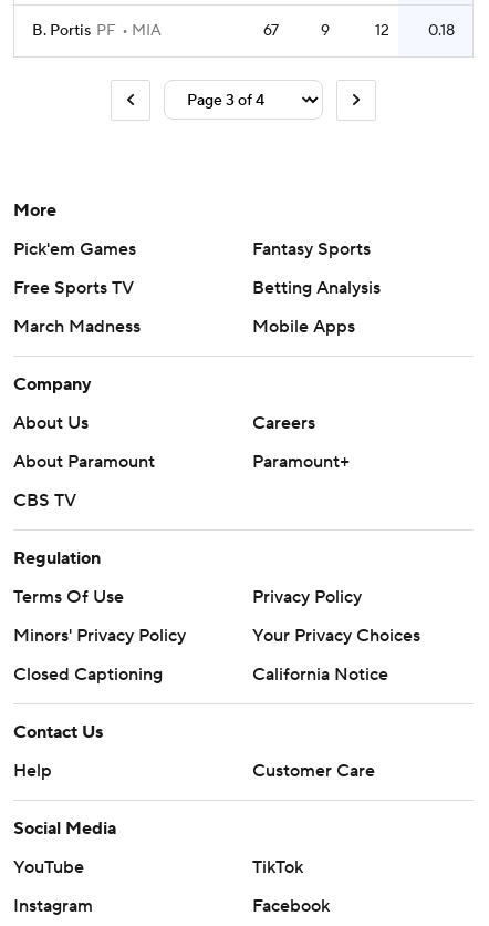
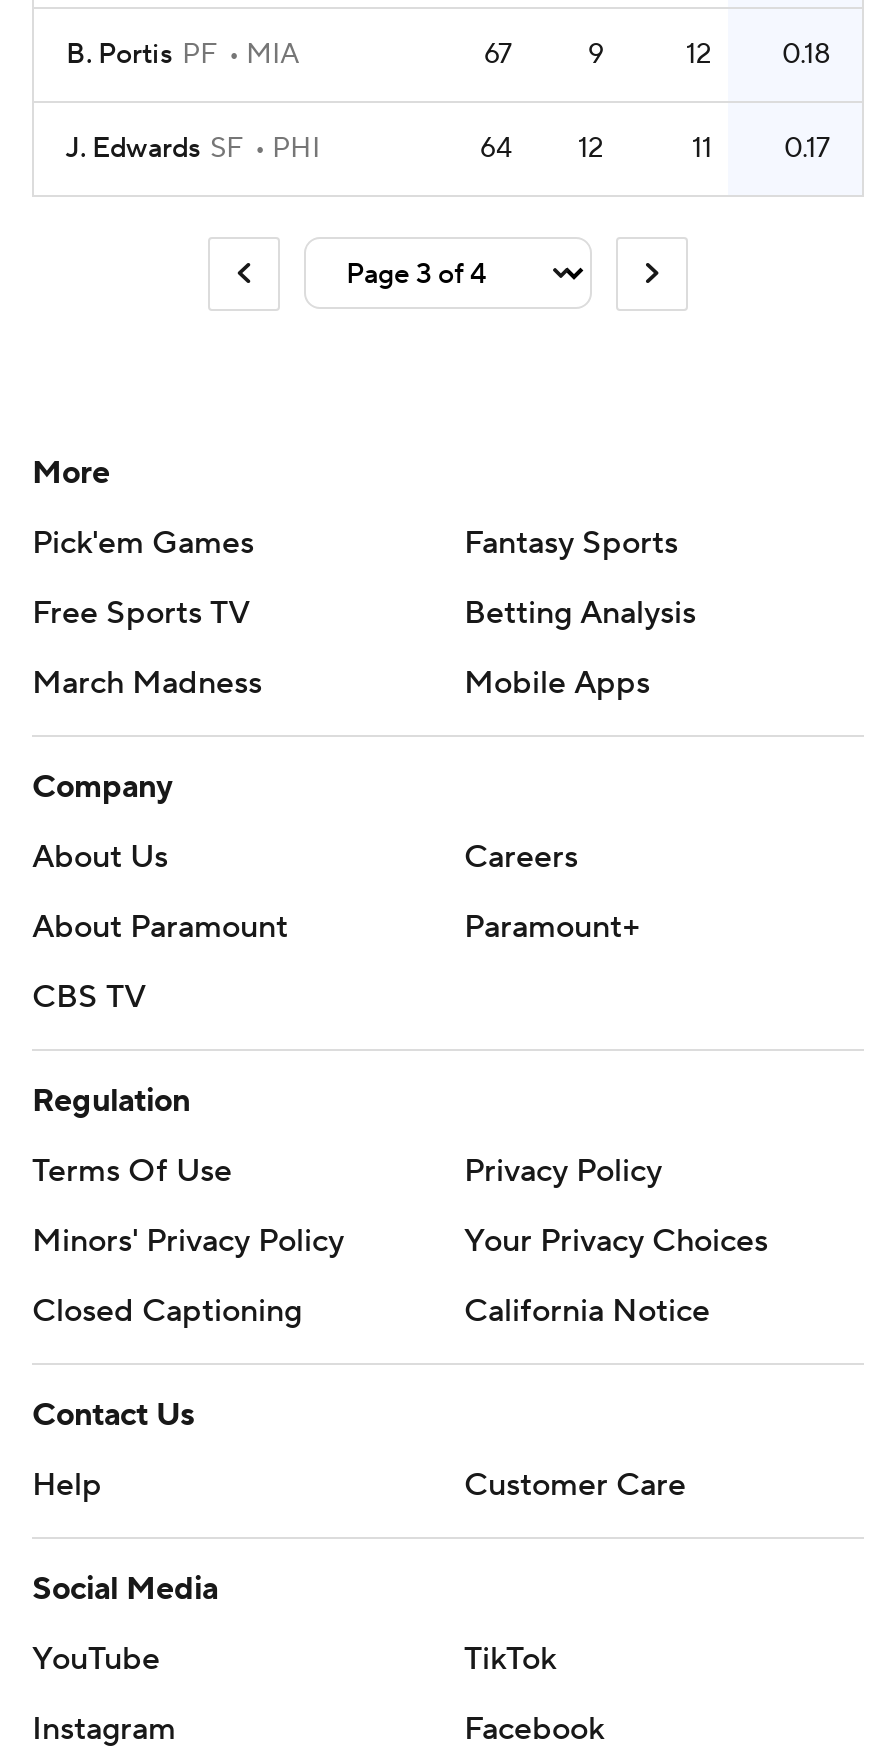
none -> [66,131,830,167] J. Edwards SF PHI | 64 | 12 | 11 | 0.17

